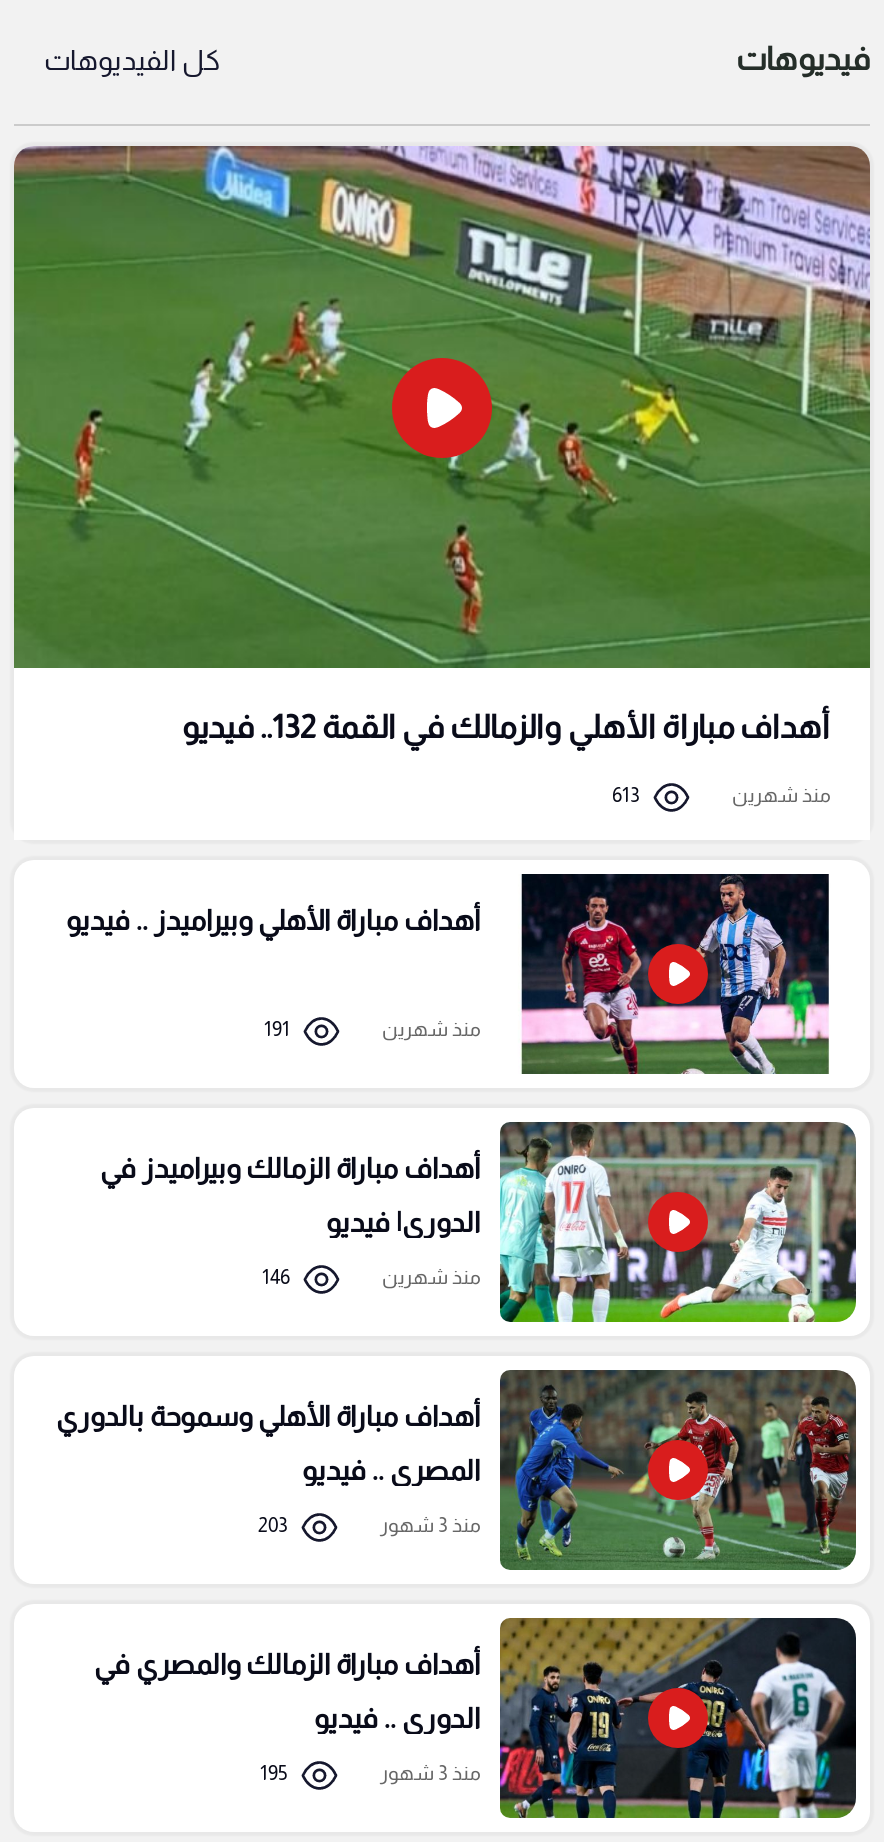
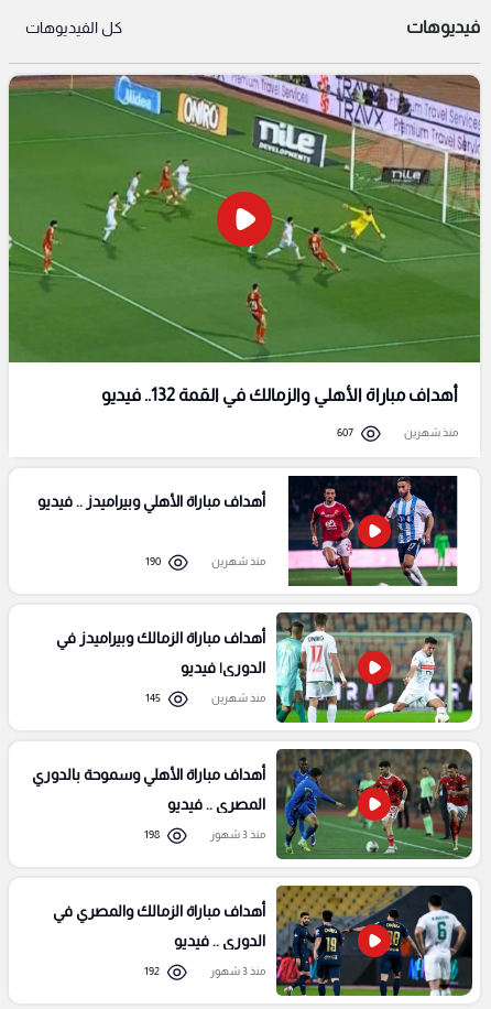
[612,784,640,806] 613 -> [337,427,353,439] 607
[264,1018,290,1040] 191 -> [145,555,161,568] 190
[262,1266,290,1288] 146 -> [145,692,161,704] 145
[258,1514,288,1536] 203 -> [144,829,160,841] 198
[260,1762,288,1784] 195 -> [144,965,160,977] 192

